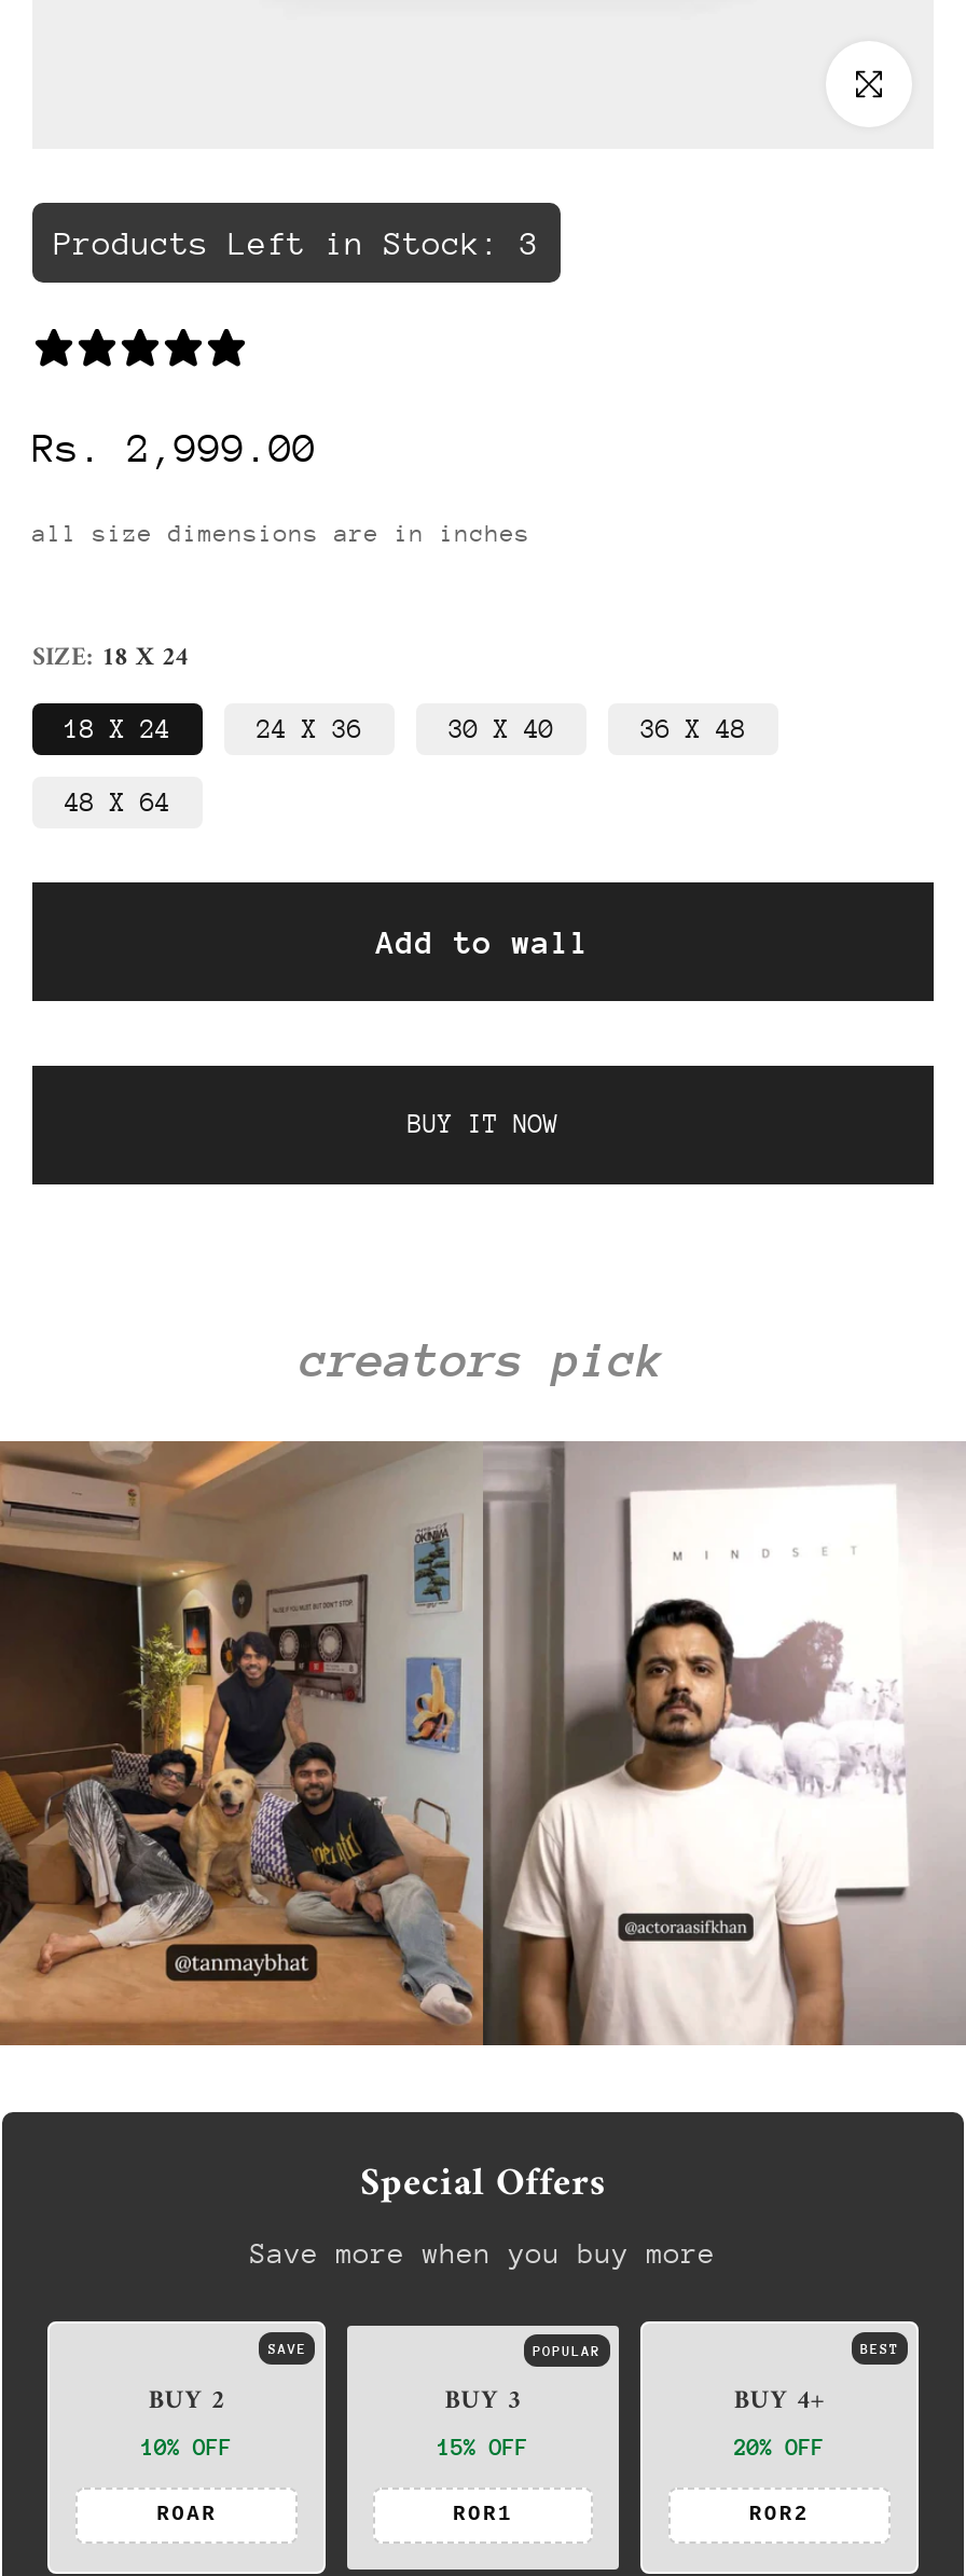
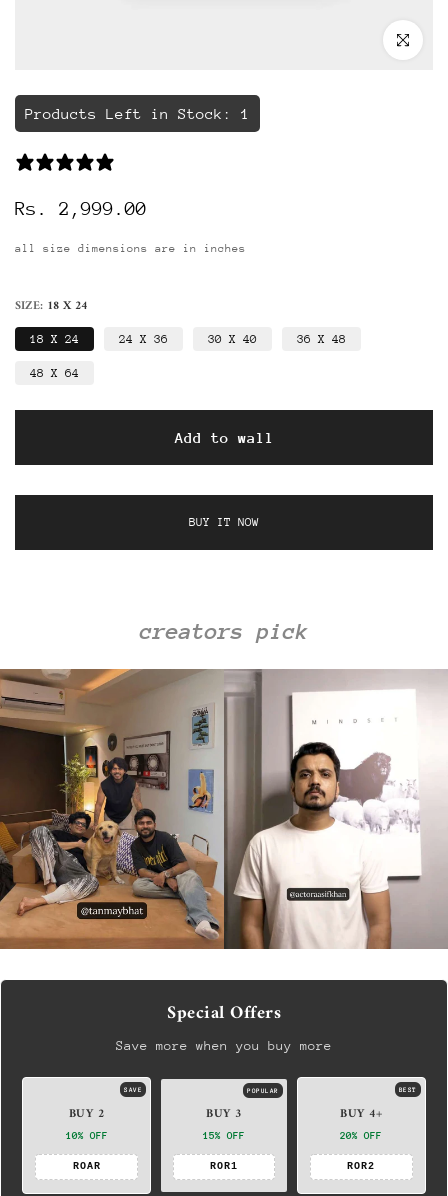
[54,225,539,261] Products Left in Stock: 3 -> [25,105,250,122] Products Left in Stock: 1

